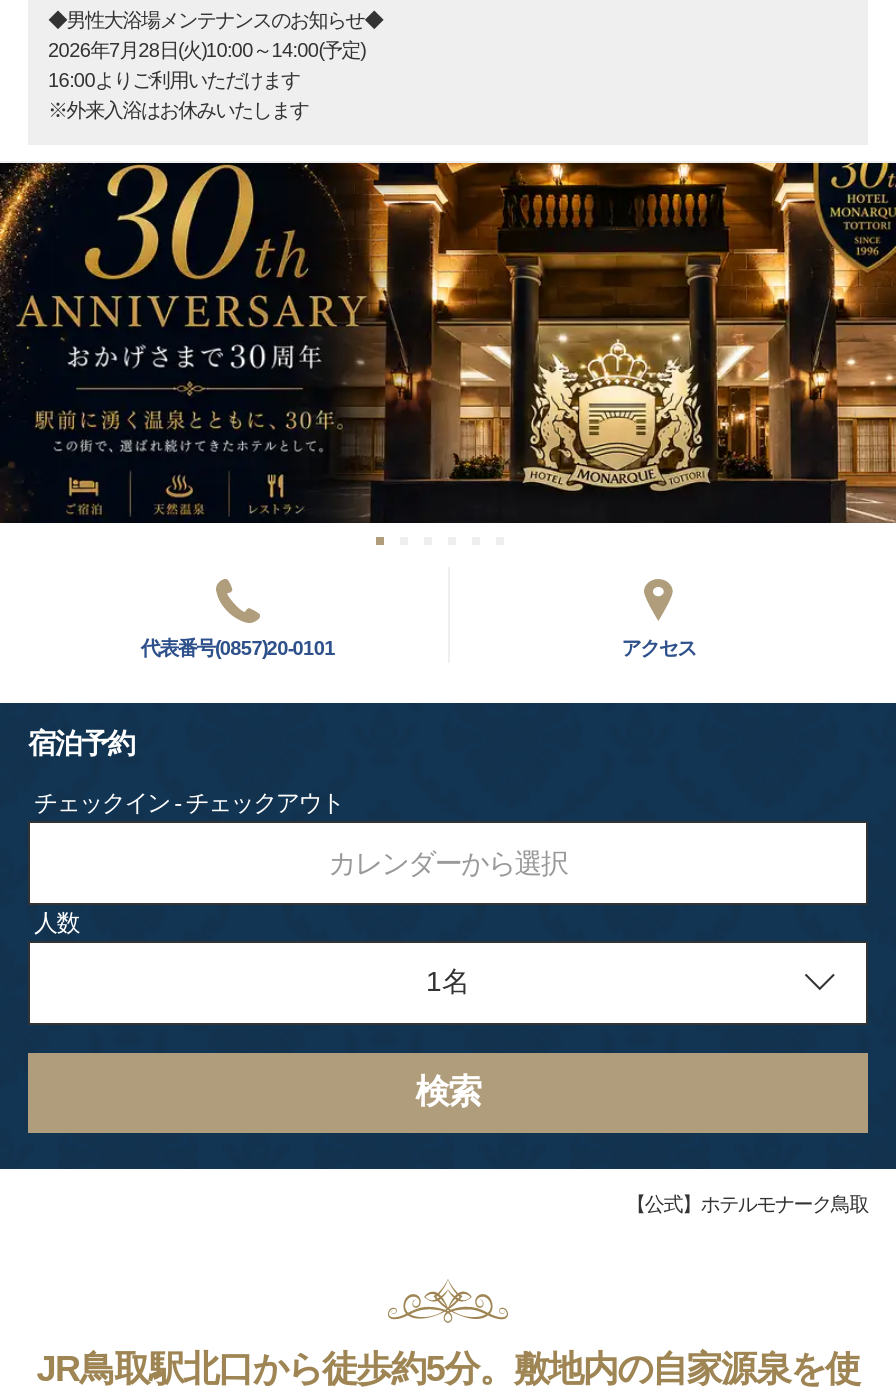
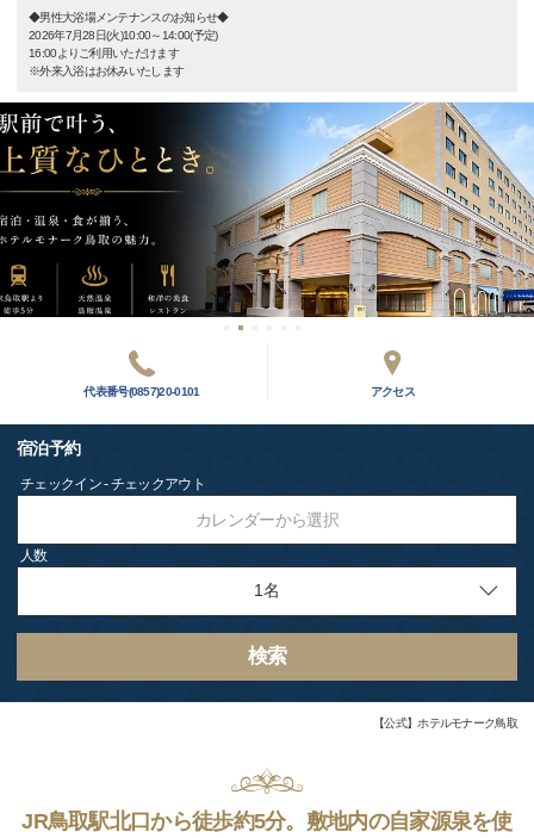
[6,161,890,545] [image] -> [4,101,530,330] [image]

